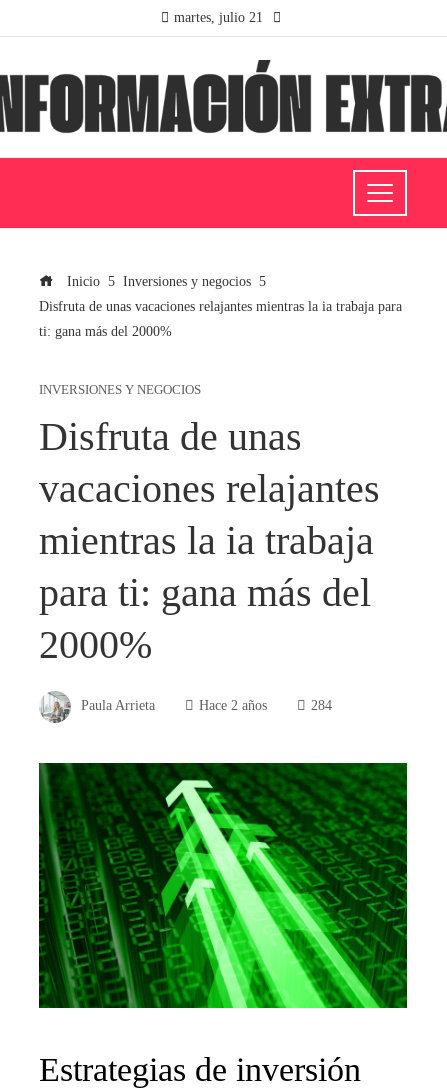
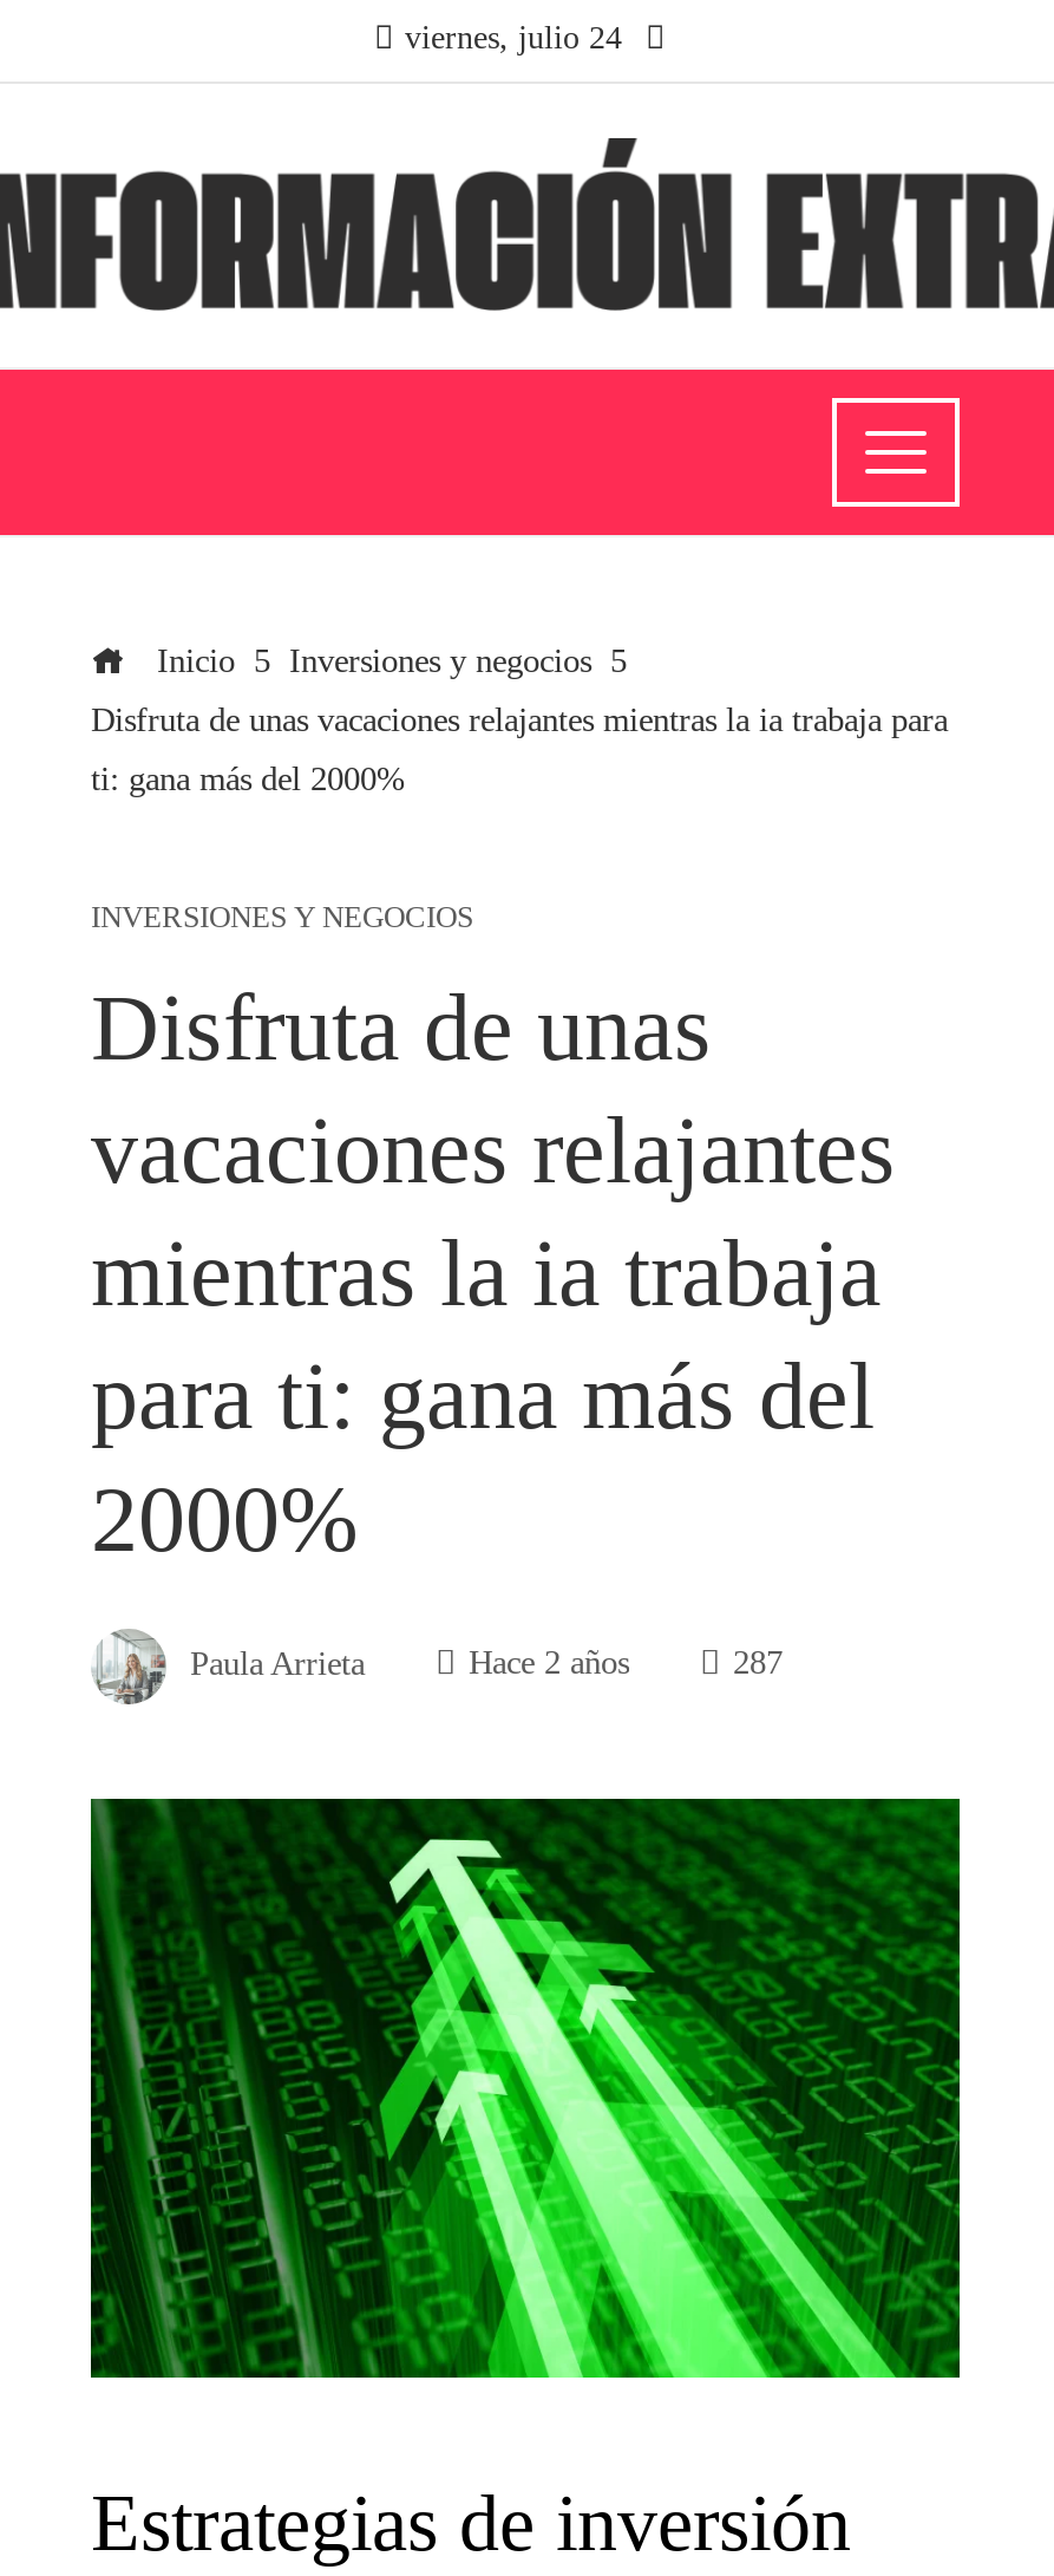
[173,10,262,25] martes, julio 21 -> [405,20,622,56] viernes, julio 24
[311,697,332,713] 284 -> [733,1644,783,1681] 287

